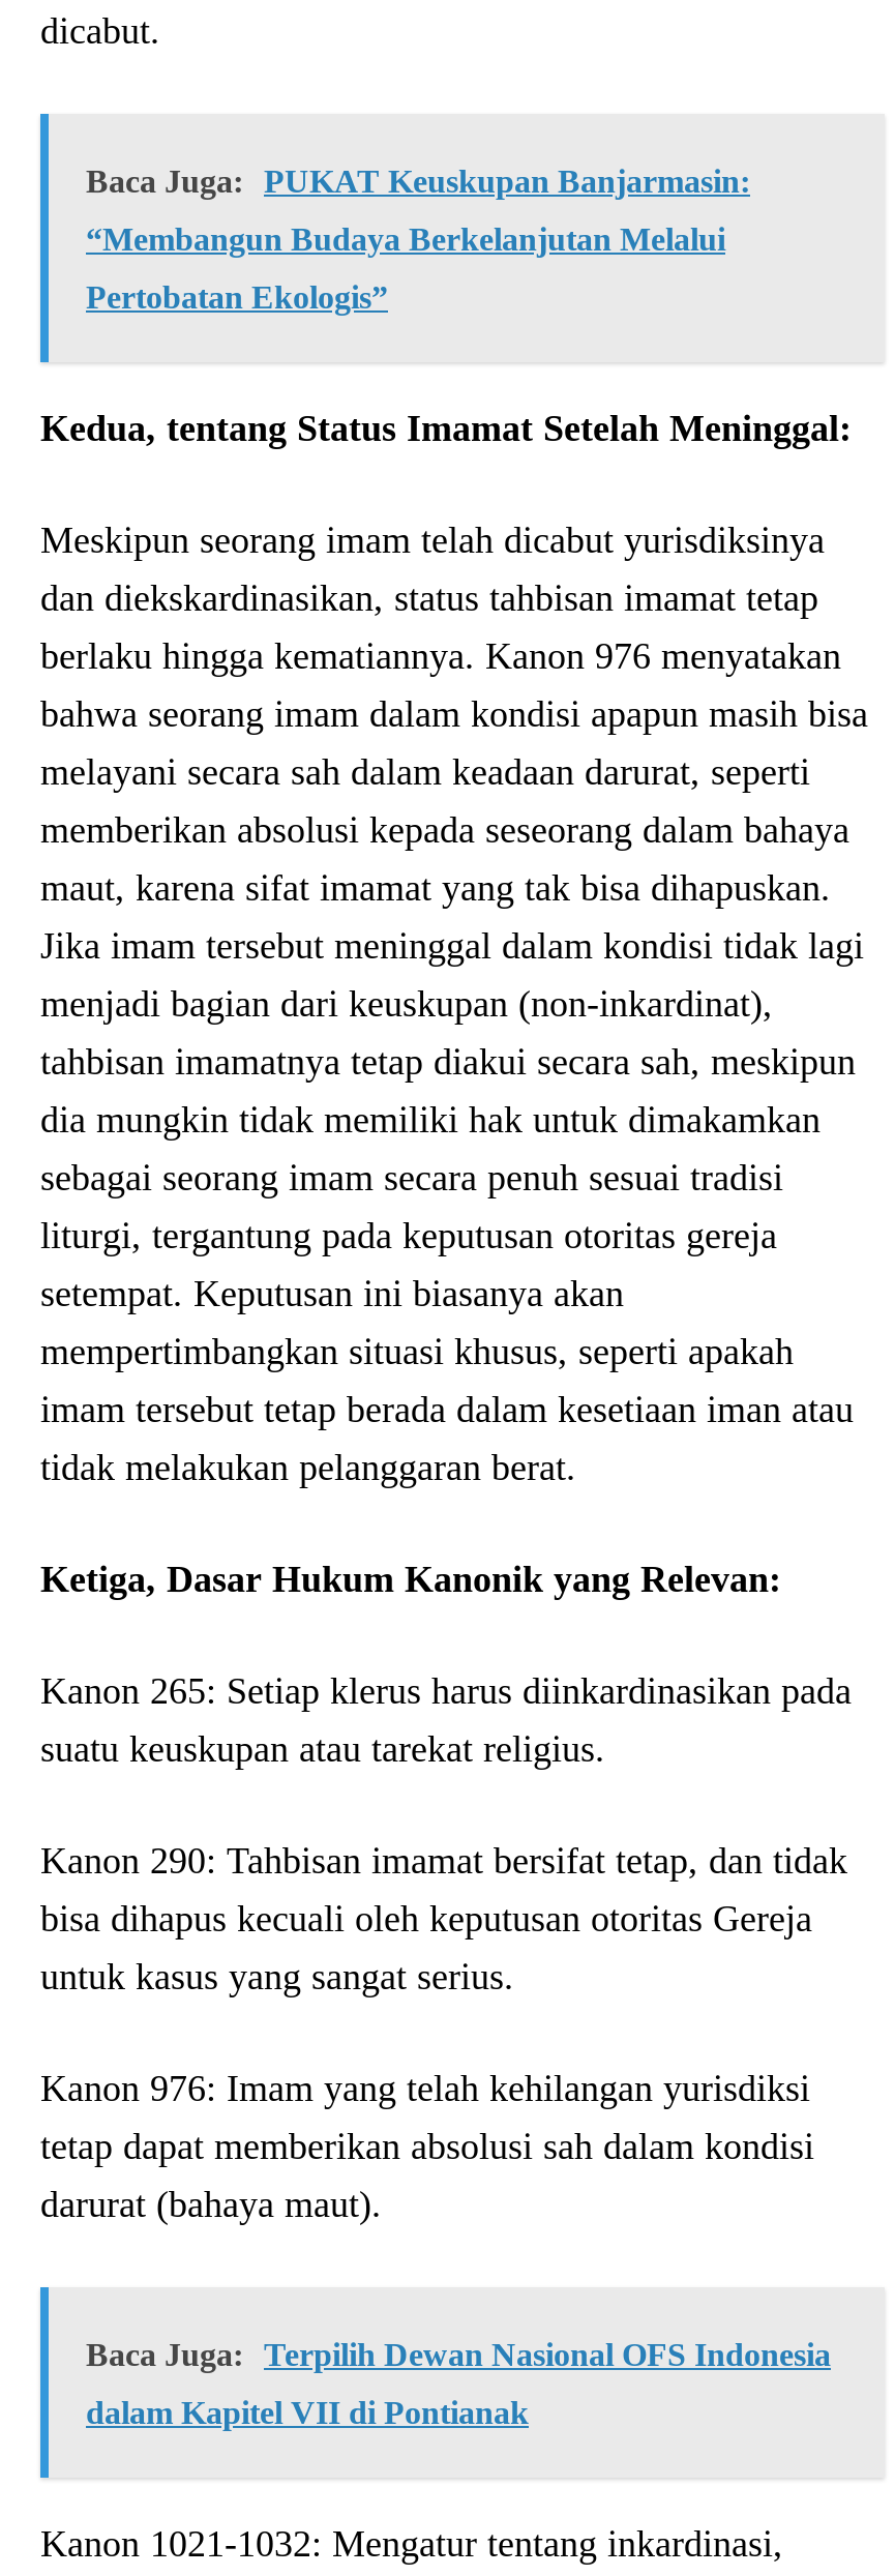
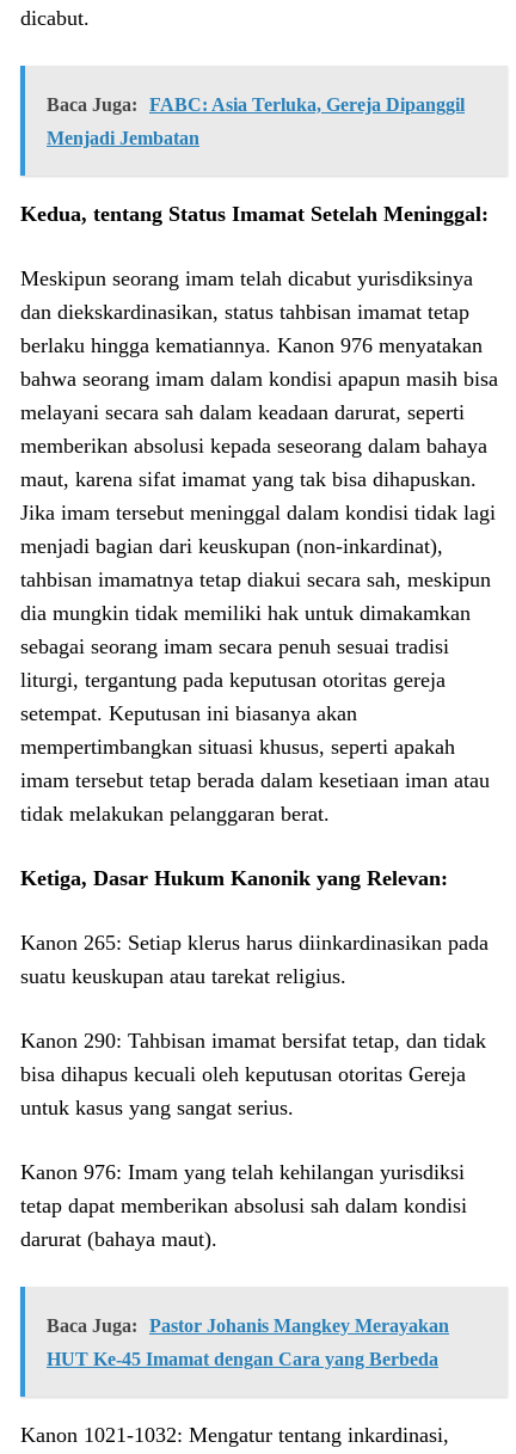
[86,163,750,314] Baca Juga: PUKAT Keuskupan Banjarmasin: | “Membangun Budaya Berkelanjutan Melalui | Pertobatan Ekologis” -> [47,94,465,148] Baca Juga: FABC: Asia Terluka, Gereja Dipanggil | Menjadi Jembatan
[86,2336,831,2371] Baca Juga: Terpilih Dewan Nasional OFS Indonesia -> [47,1315,449,1335] Baca Juga: Pastor Johanis Mangkey Merayakan
[86,2394,529,2429] dalam Kapitel VII di Pontianak -> [47,1349,438,1369] HUT Ke-45 Imamat dengan Cara yang Berbeda

